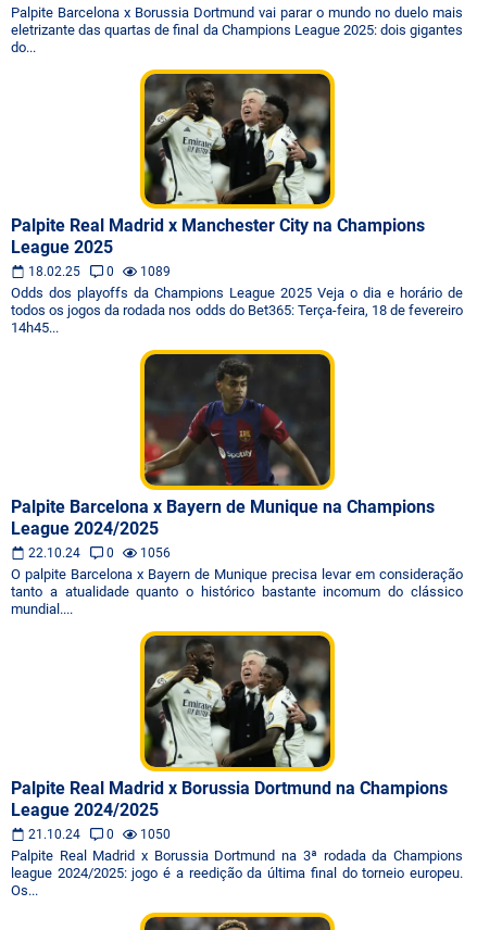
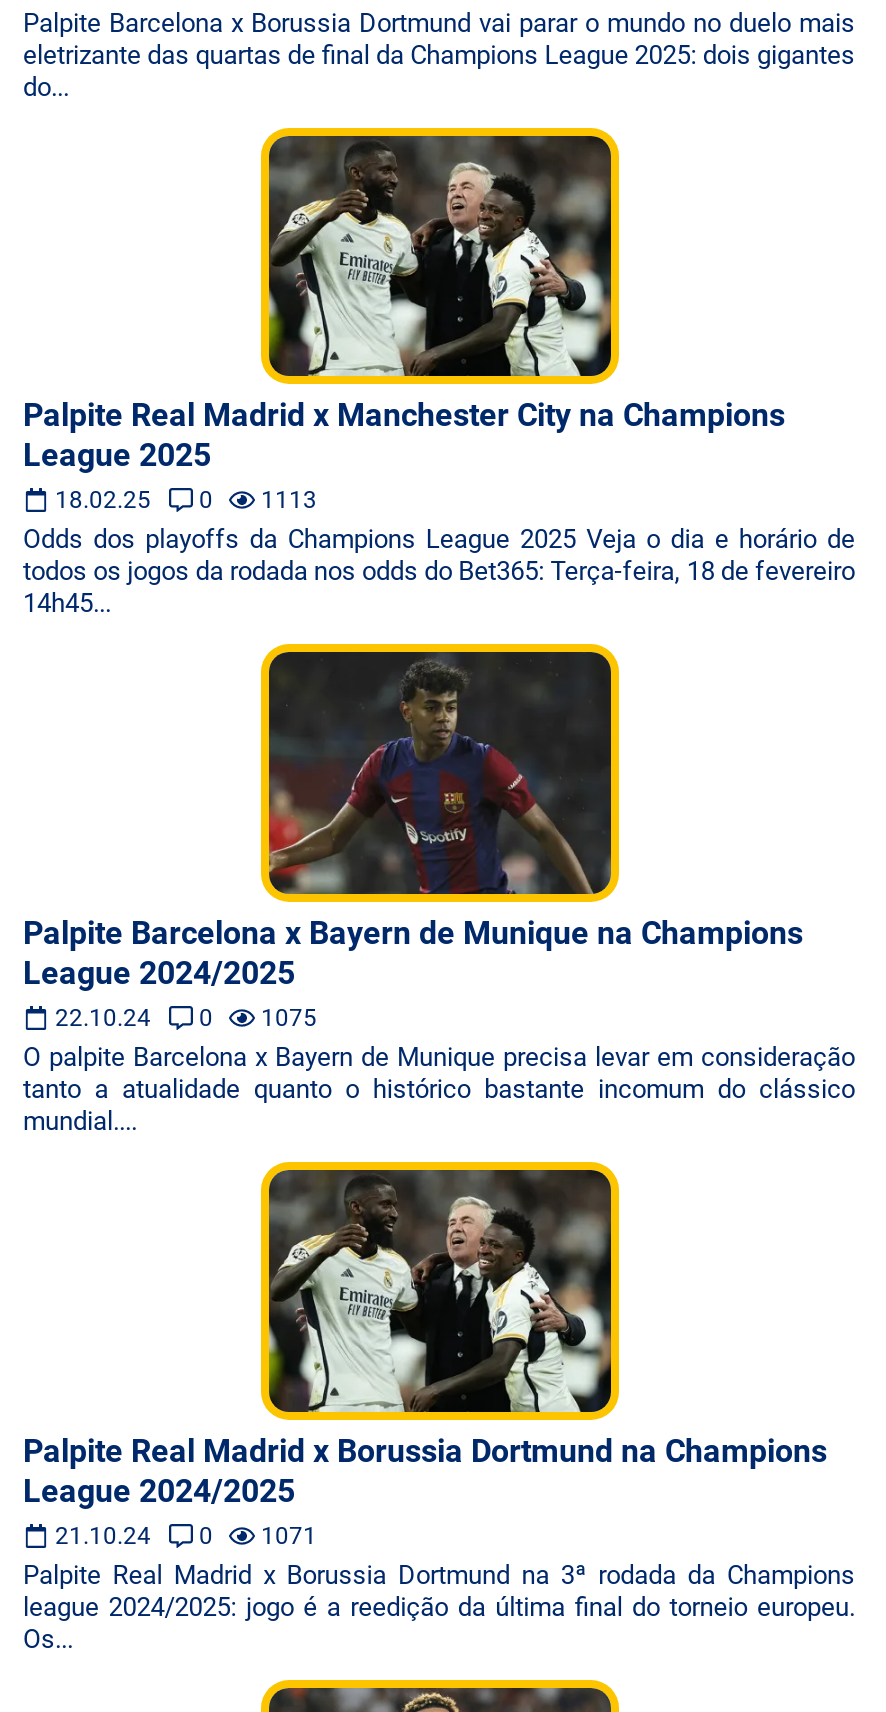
[28,264,171,280] 18.02.25 0 1089 -> [55,487,317,515] 18.02.25 0 1113
[28,545,171,561] 22.10.24 0 1056 -> [55,1004,317,1032] 22.10.24 0 1075
[28,826,171,841] 21.10.24 0 1050 -> [55,1521,317,1549] 21.10.24 0 1071

